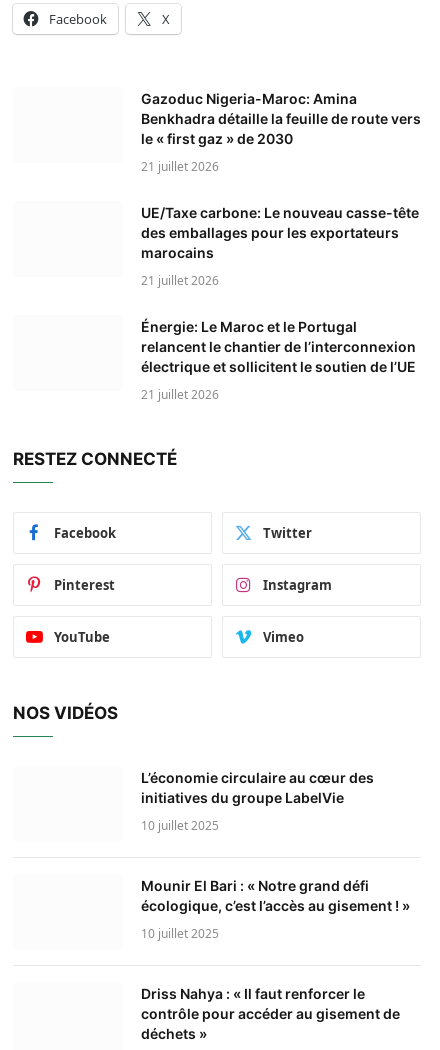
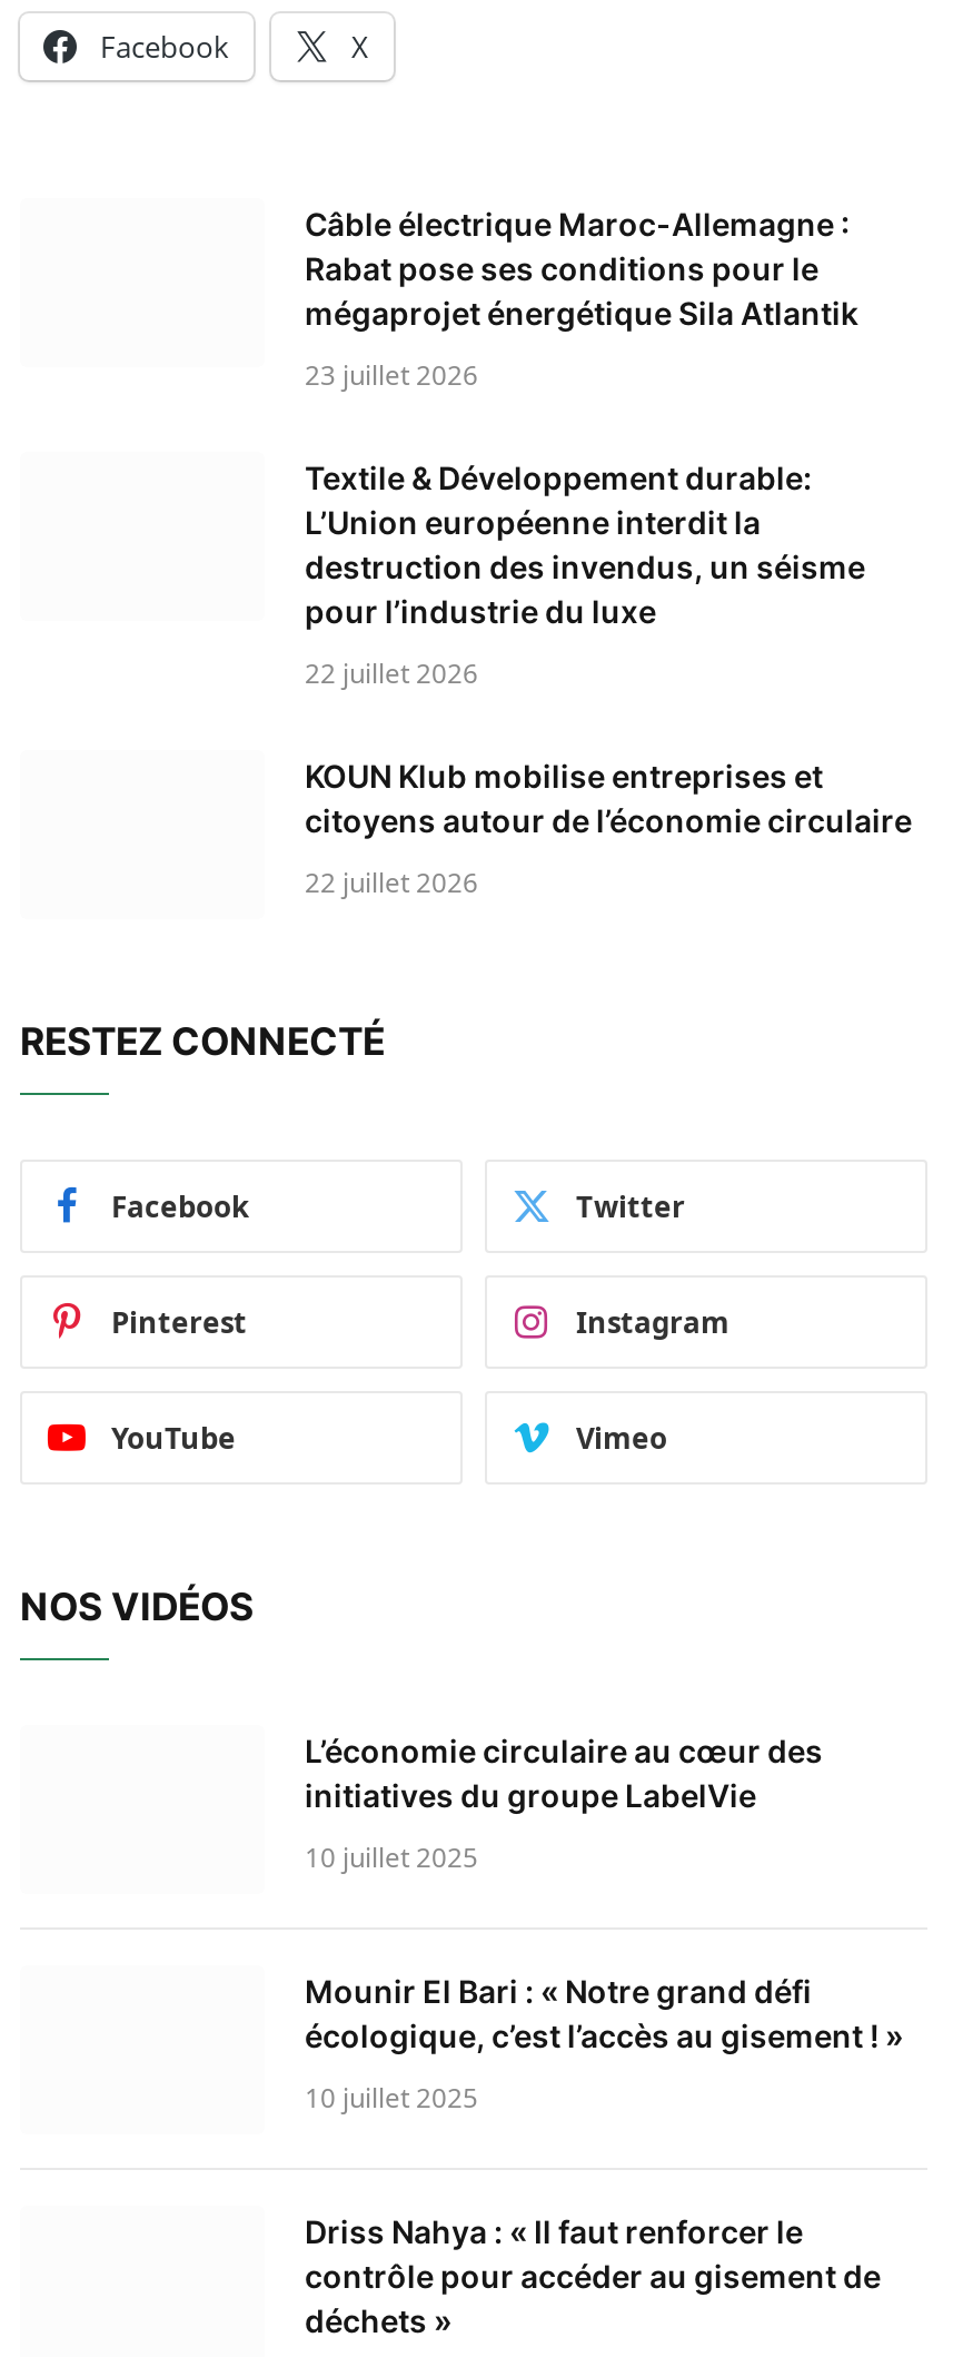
[141,90,421,147] Gazoduc Nigeria-Maroc: Amina | Benkhadra détaille la feuille de route vers | le « first gaz » de 2030 -> [305,205,858,331] Câble électrique Maroc-Allemagne : | Rabat pose ses conditions pour le | mégaprojet énergétique Sila Atlantik
[141,158,219,175] 21 juillet 2026 -> [305,356,478,394] 23 juillet 2026
[141,204,419,261] UE/Taxe carbone: Le nouveau casse-tête | des emballages pour les exportateurs | marocains -> [305,458,865,630] Textile & Développement durable: | L’Union européenne interdit la | destruction des invendus, un séisme | pour l’industrie du luxe
[141,272,219,289] 21 juillet 2026 -> [305,654,478,692] 22 juillet 2026
[141,318,416,375] Énergie: Le Maroc et le Portugal | relancent le chantier de l’interconnexion | électrique et sollicitent le soutien de l’UE -> [305,757,912,839] KOUN Klub mobilise entreprises et | citoyens autour de l’économie circulaire
[141,386,219,403] 21 juillet 2026 -> [305,863,478,901] 22 juillet 2026

